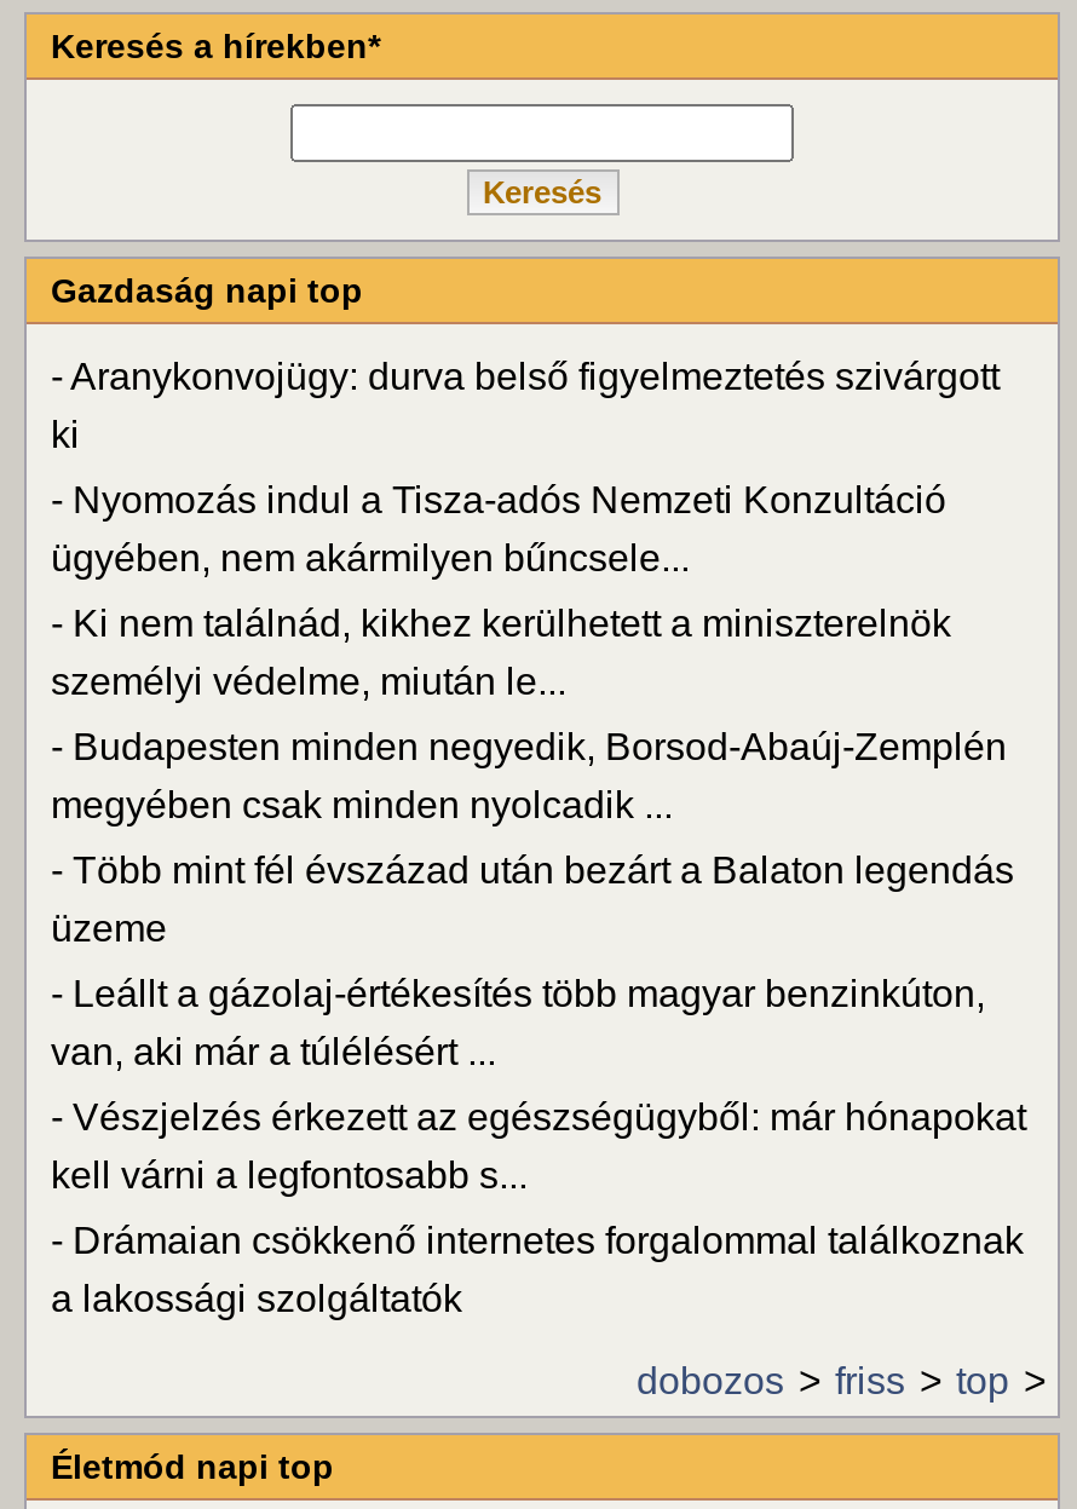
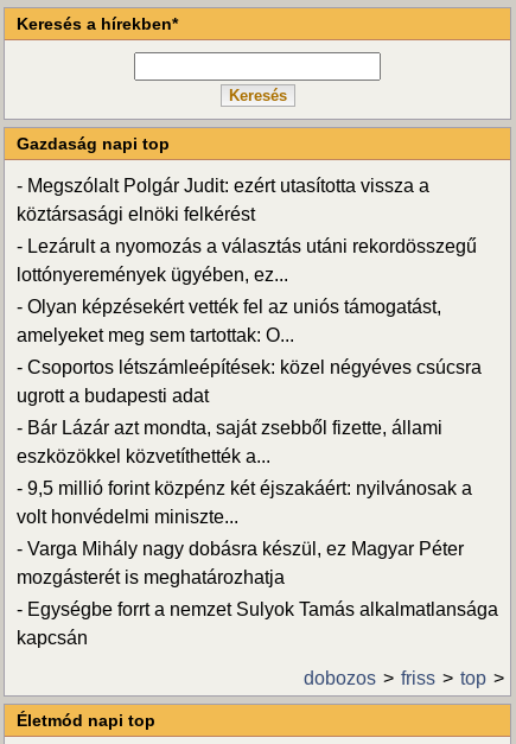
[51,356,1000,455] - Aranykonvojügy: durva belső figyelmeztetés szivárgott | ki -> [17,176,429,224] - Megszólalt Polgár Judit: ezért utasította vissza a | köztársasági elnöki felkérést
[51,479,946,578] - Nyomozás indul a Tisza-adós Nemzeti Konzultáció | ügyében, nem akármilyen bűncsele... -> [17,236,477,285] - Lezárult a nyomozás a választás utáni rekordösszegű | lottónyeremények ügyében, ez...
[51,603,951,702] - Ki nem találnád, kikhez kerülhetett a miniszterelnök | személyi védelme, miután le... -> [17,297,441,345] - Olyan képzésekért vették fel az uniós támogatást, | amelyeket meg sem tartottak: O...
[51,726,1007,825] - Budapesten minden negyedik, Borsod-Abaúj-Zemplén | megyében csak minden nyolcadik ... -> [17,357,482,406] - Csoportos létszámleépítések: közel négyéves csúcsra | ugrott a budapesti adat
[51,849,1014,949] - Több mint fél évszázad után bezárt a Balaton legendás | üzeme -> [17,418,442,466] - Bár Lázár azt mondta, saját zsebből fizette, állami | eszközökkel közvetíthették a...
[51,973,985,1072] - Leállt a gázolaj-értékesítés több magyar benzinkúton, | van, aki már a túlélésért ... -> [17,478,472,527] - 9,5 millió forint közpénz két éjszakáért: nyilvánosak a | volt honvédelmi miniszte...
[51,1096,1026,1196] - Vészjelzés érkezett az egészségügyből: már hónapokat | kell várni a legfontosabb s... -> [17,539,464,587] - Varga Mihály nagy dobásra készül, ez Magyar Péter | mozgásterét is meghatározhatja
[51,1220,1024,1319] - Drámaian csökkenő internetes forgalommal találkoznak | a lakossági szolgáltatók -> [17,599,498,648] - Egységbe forrt a nemzet Sulyok Tamás alkalmatlansága | kapcsán

